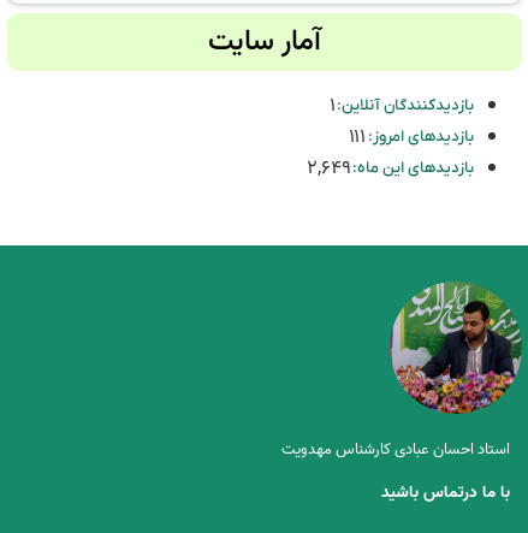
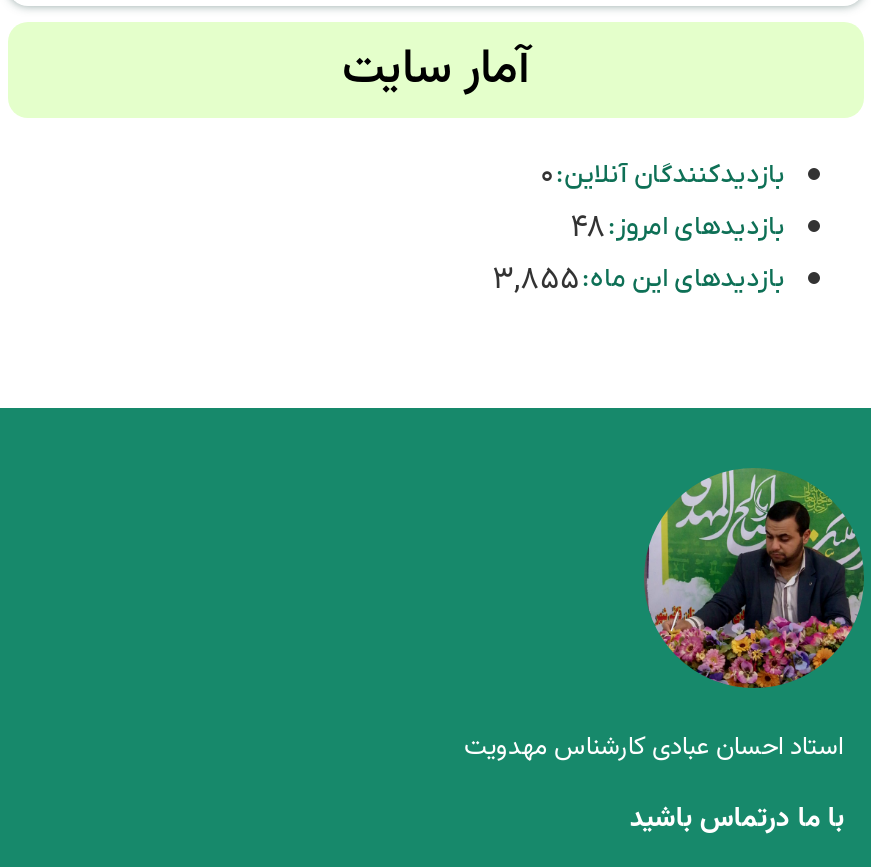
[330,91,474,122] بازدیدکنندگان آنلاین:۱ -> [540,151,784,203] بازدیدکنندگان آنلاین:۰
[349,122,474,153] بازدیدهای امروز:۱۱۱ -> [570,203,784,255] بازدیدهای امروز:۴۸
[307,153,474,184] بازدیدهای این ماه:۲,۶۴۹ -> [492,255,784,307] بازدیدهای این ماه:۳,۸۵۵

